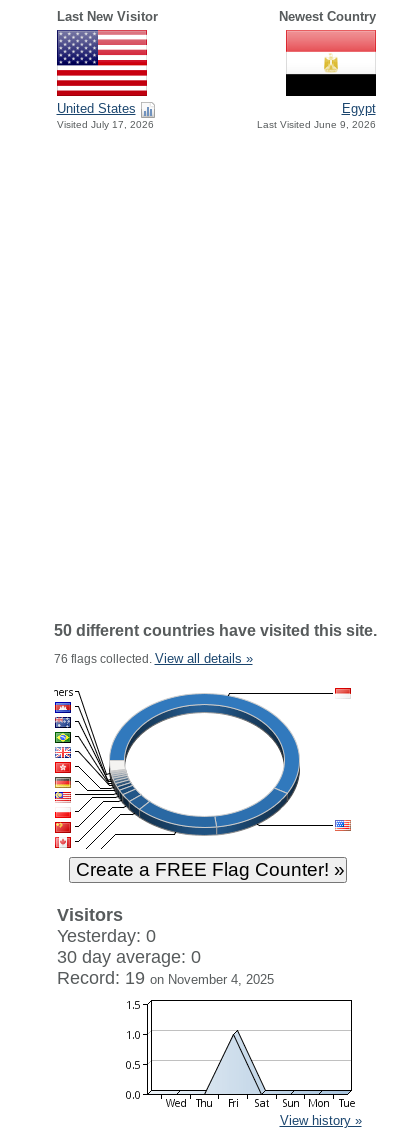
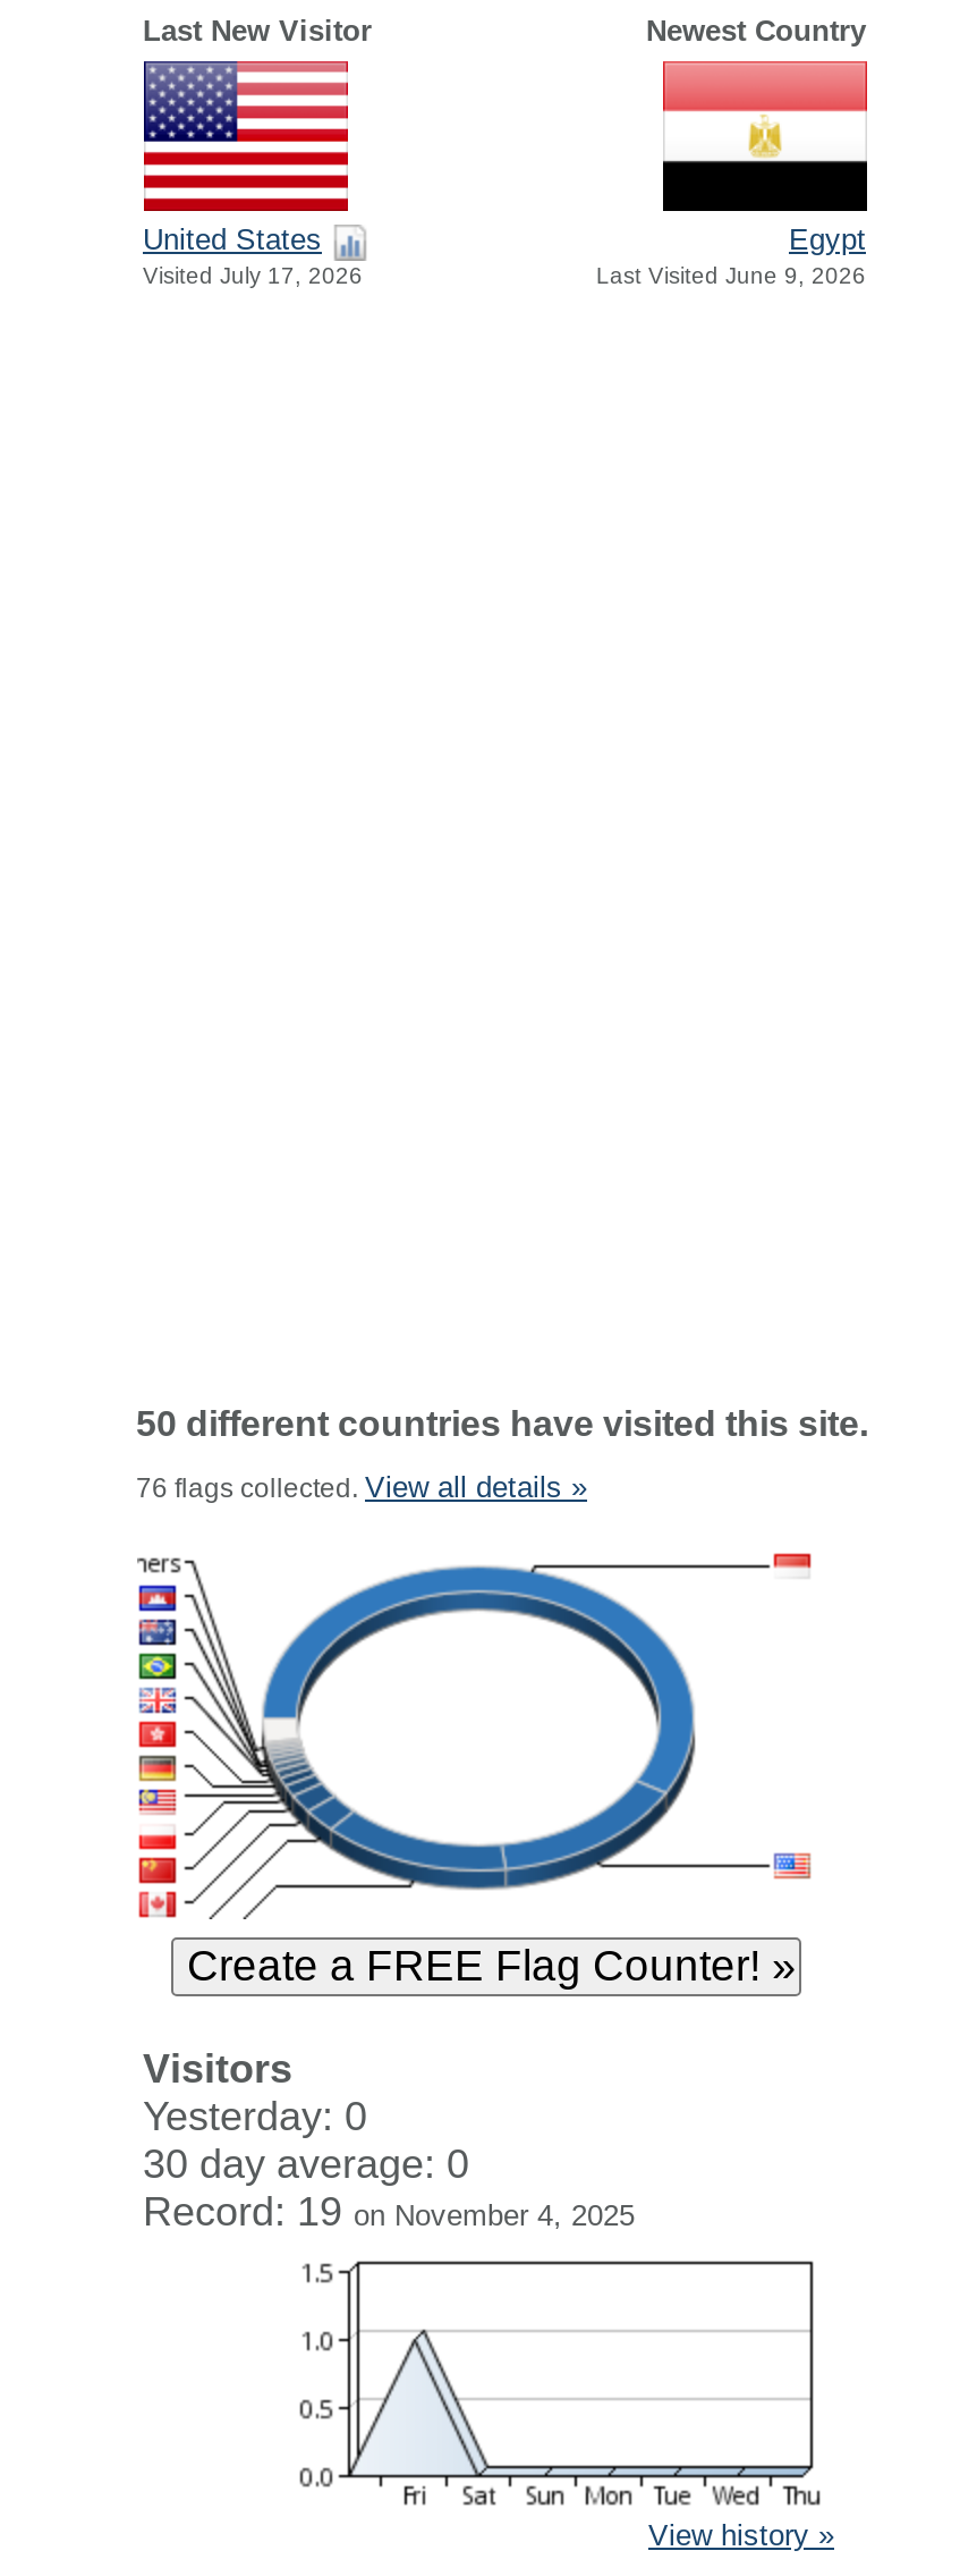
[148,1030,272,1108] [image] -> [352,2330,634,2505] [image]

